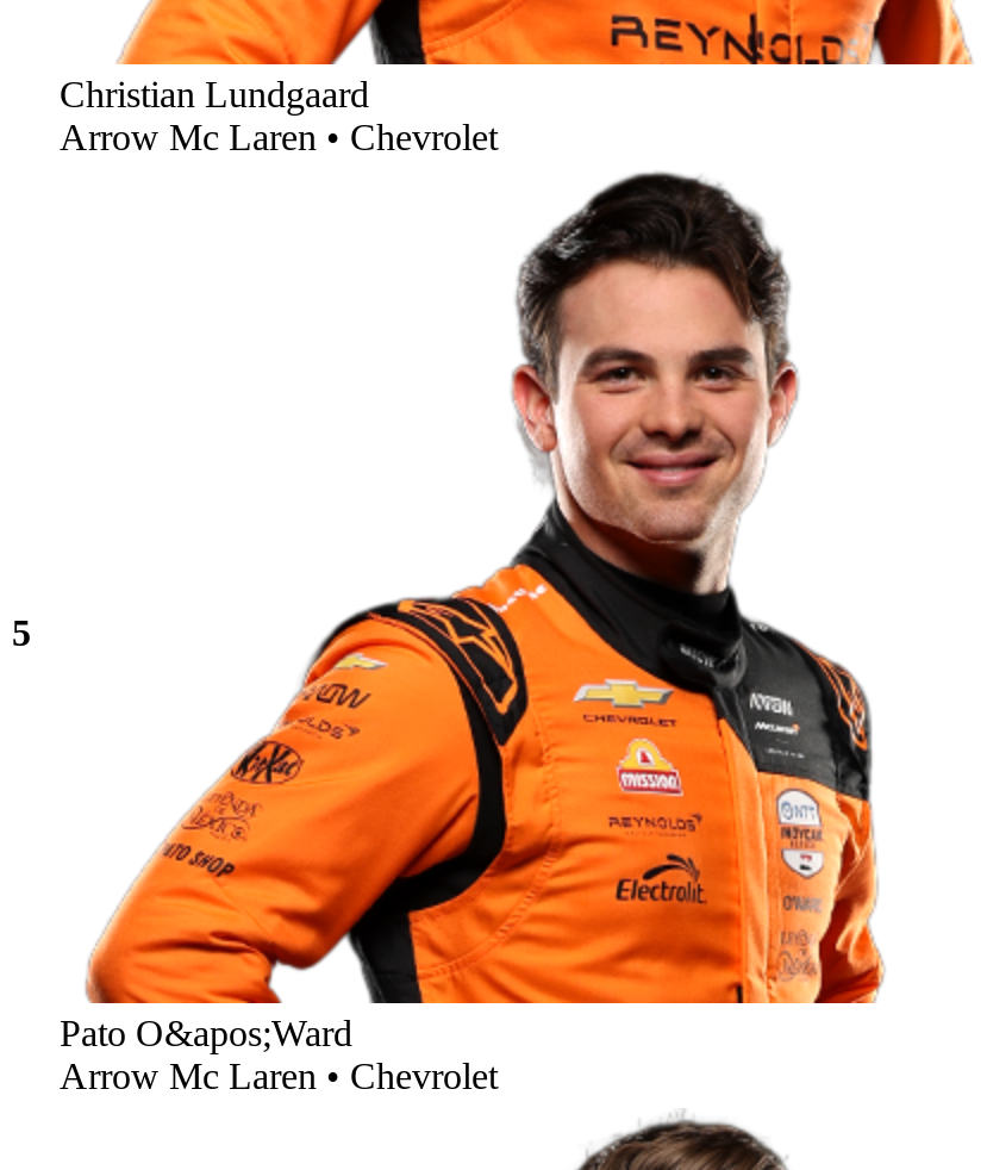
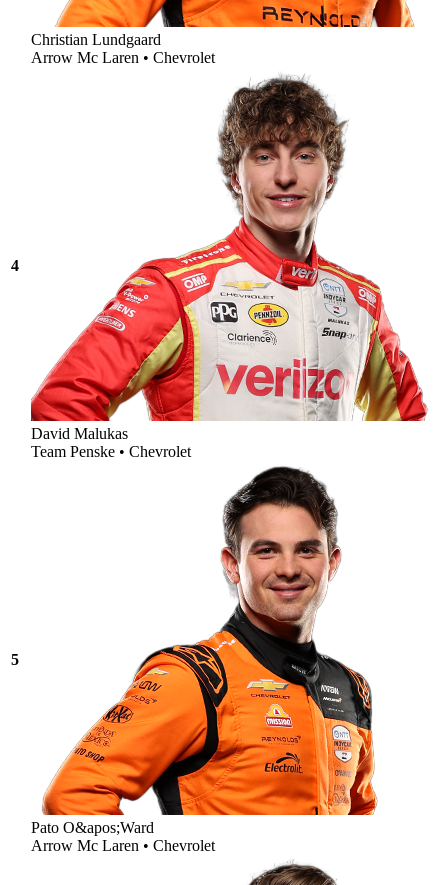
none -> [11,257,19,274] 4
none -> [30,73,428,460] [image] | David Malukas | Team Penske • Chevrolet

